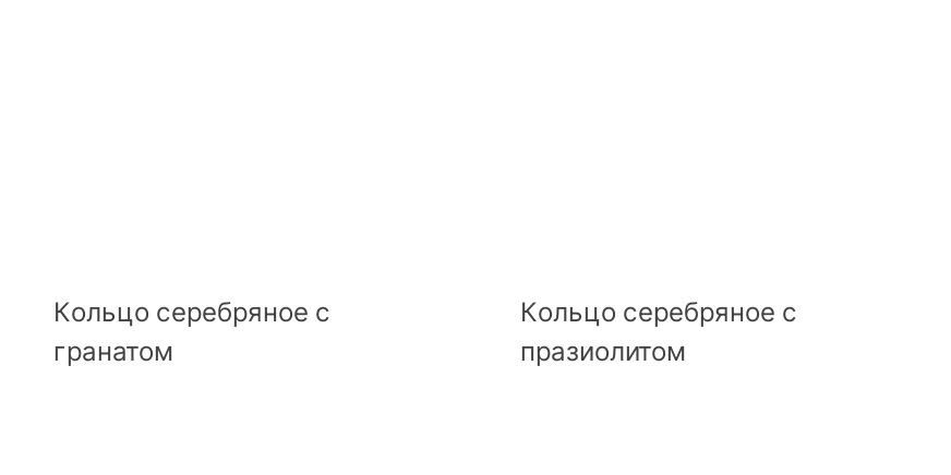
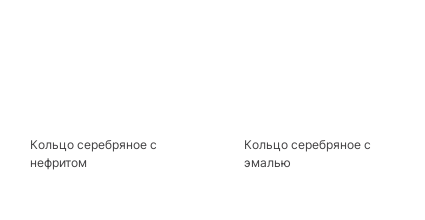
[53,334,173,367] гранатом -> [30,155,87,170] нефритом
[520,334,686,367] празиолитом -> [244,155,291,170] эмалью

